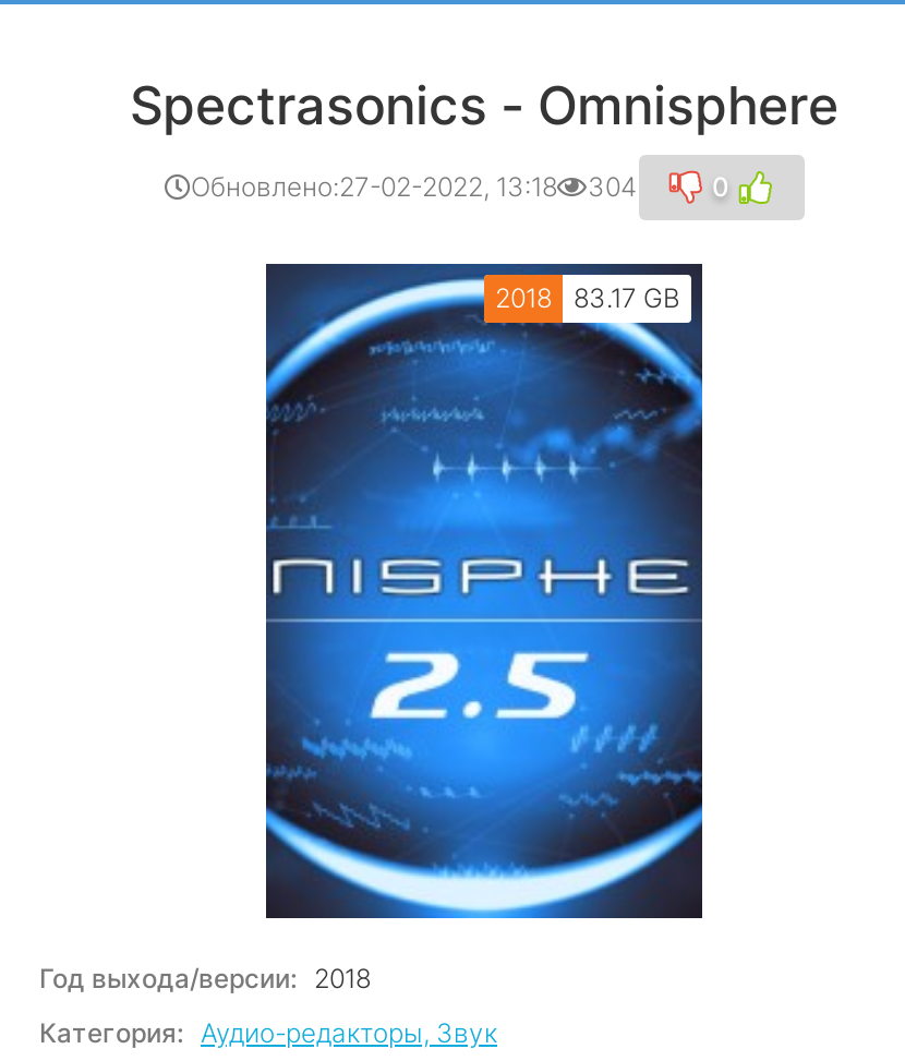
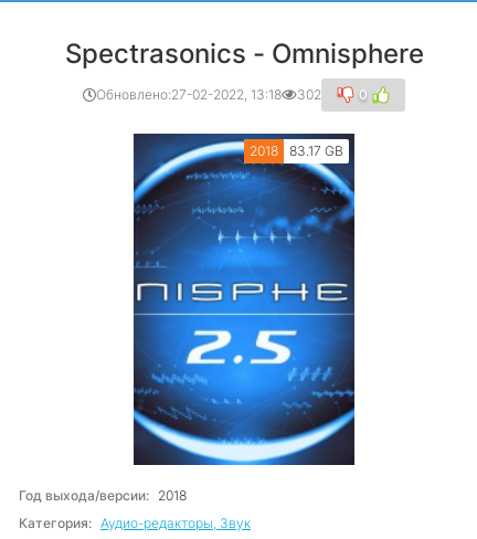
[191,170,638,203] Обновлено:27-02-2022, 13:18 304 -> [96,86,321,103] Обновлено:27-02-2022, 13:18 302

